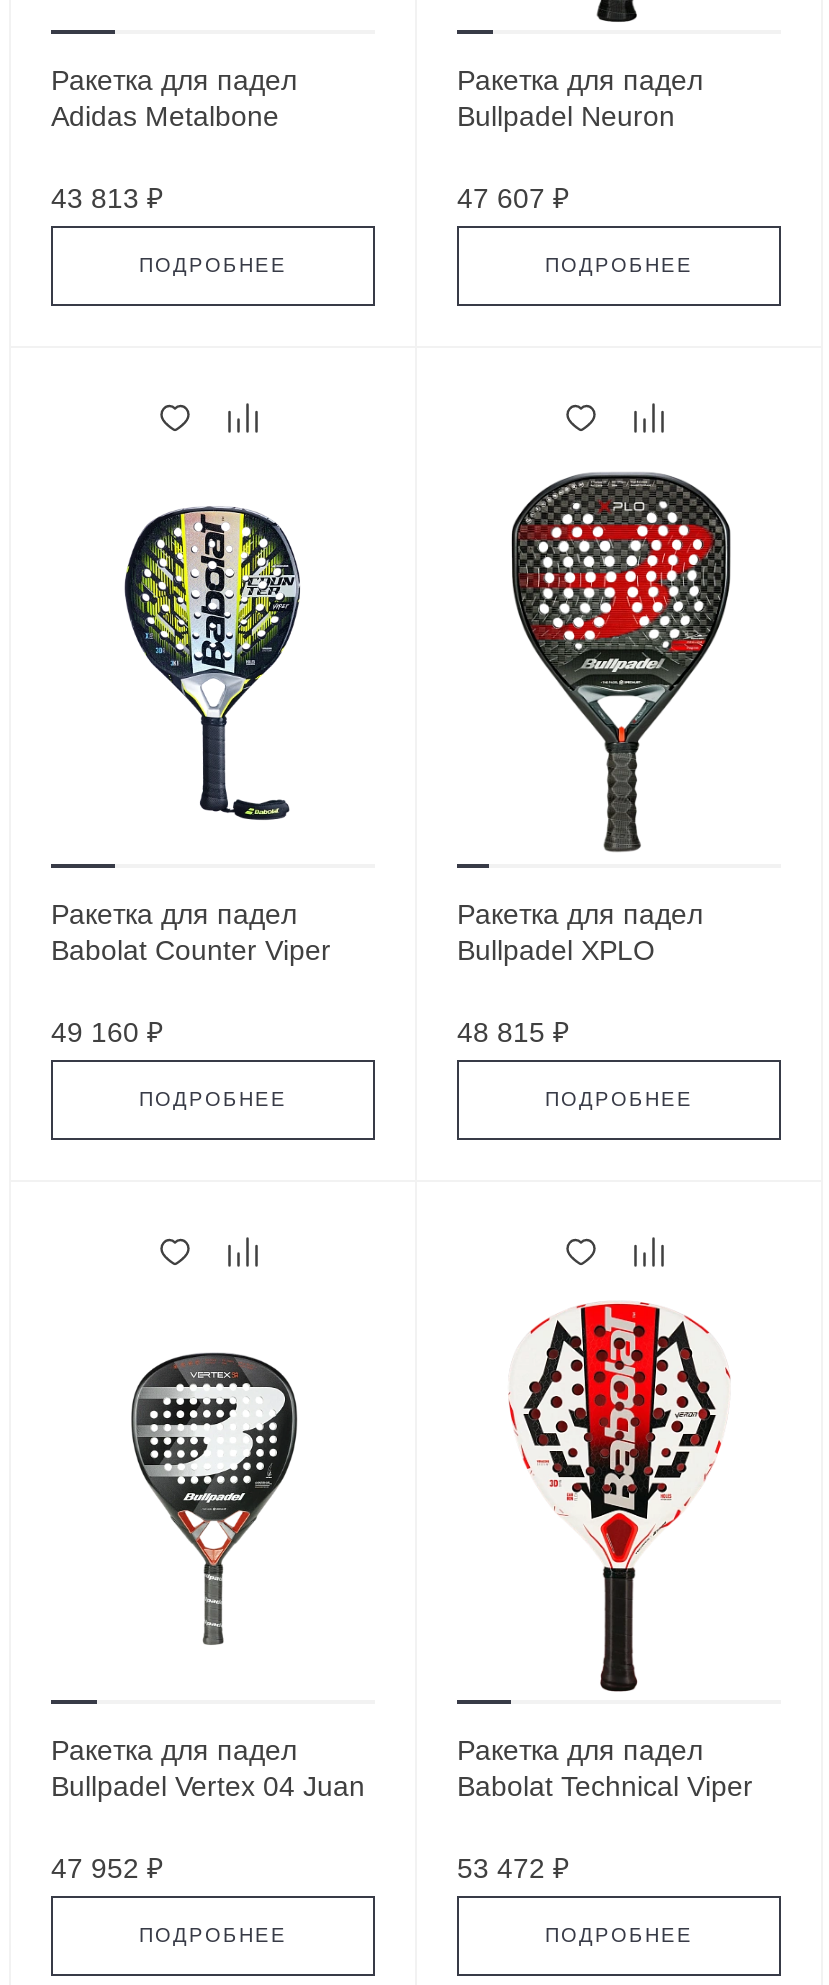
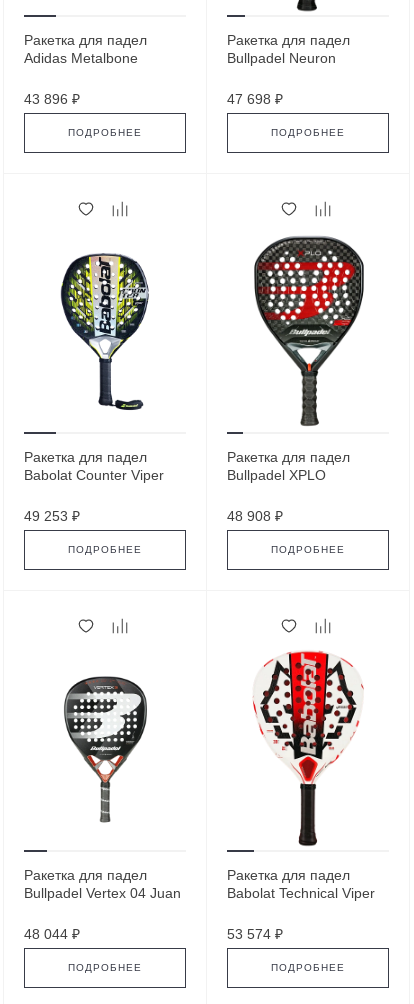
[51,182,163,214] 43 813 ₽ -> [24,91,80,107] 43 896 ₽
[457,182,569,214] 47 607 ₽ -> [227,91,283,107] 47 698 ₽
[51,1017,163,1049] 49 160 ₽ -> [24,508,80,524] 49 253 ₽
[457,1017,569,1049] 48 815 ₽ -> [227,508,283,524] 48 908 ₽
[51,1852,163,1884] 47 952 ₽ -> [24,926,80,942] 48 044 ₽
[457,1852,569,1884] 53 472 ₽ -> [227,926,283,942] 53 574 ₽

